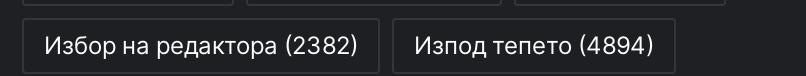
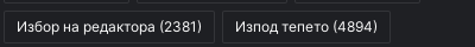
[44,30,358,60] Избор на редактора (2382) -> [17,18,202,35] Избор на редактора (2381)

